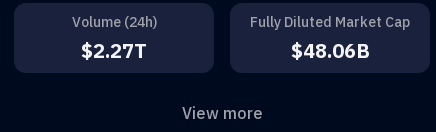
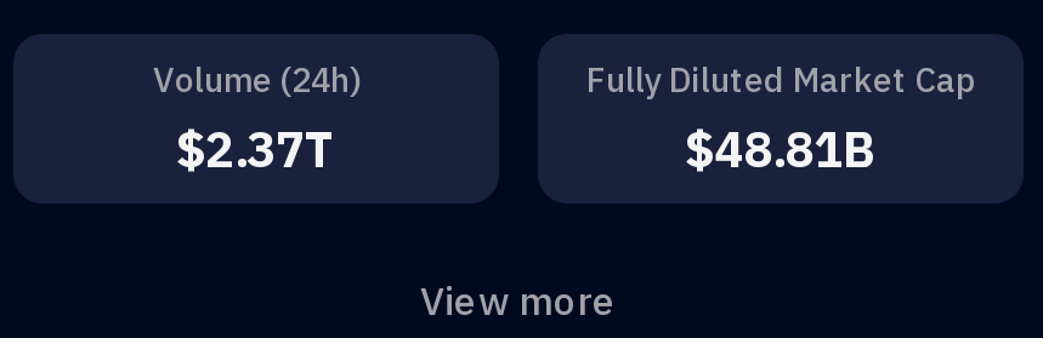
[81,36,147,63] $2.27T -> [176,115,336,181] $2.37T
[290,36,369,63] $48.06B -> [685,115,877,181] $48.81B

